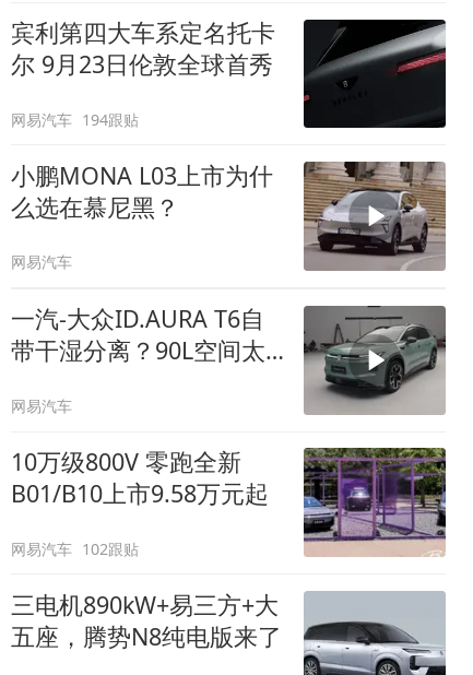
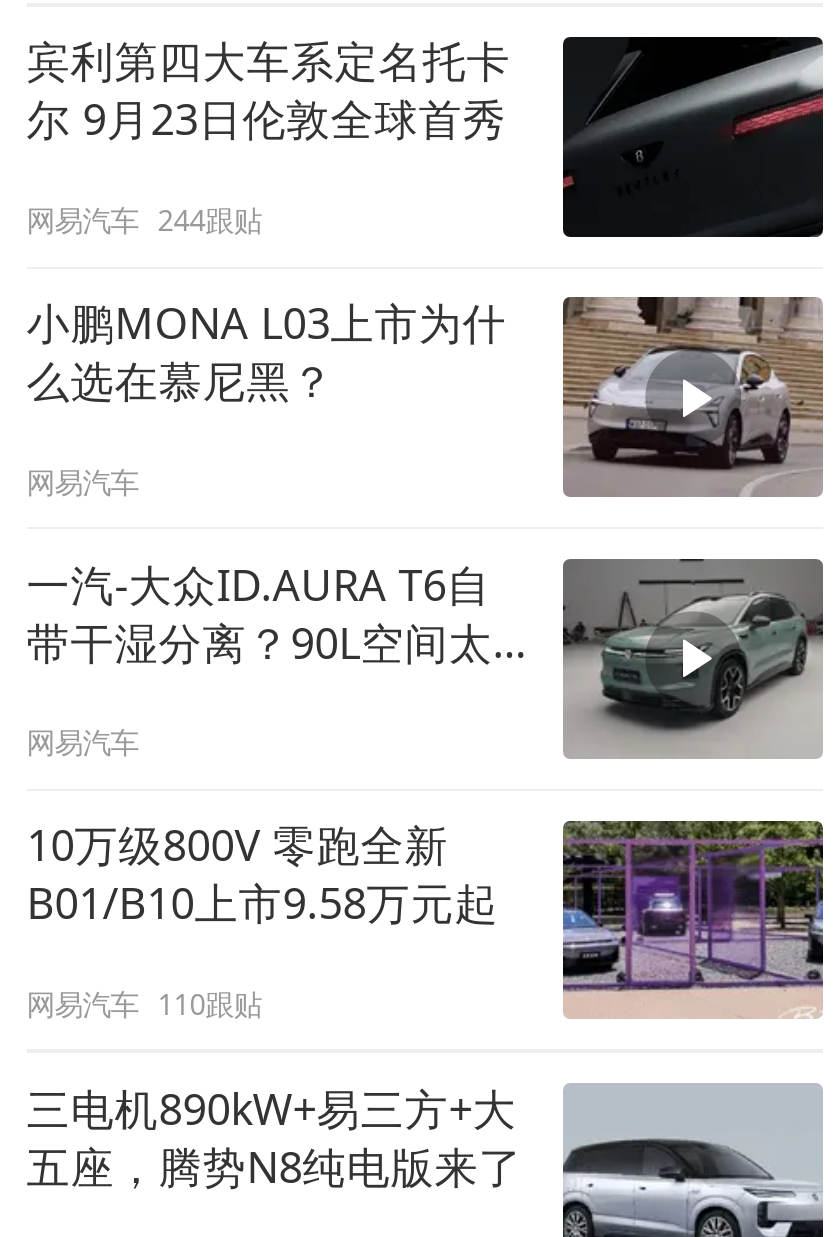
[11,109,139,130] 网易汽车 194跟贴 -> [26,200,262,238] 网易汽车 244跟贴
[11,538,139,559] 网易汽车 102跟贴 -> [26,984,262,1022] 网易汽车 110跟贴

